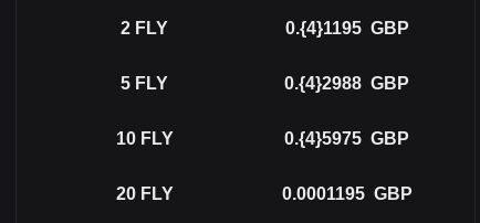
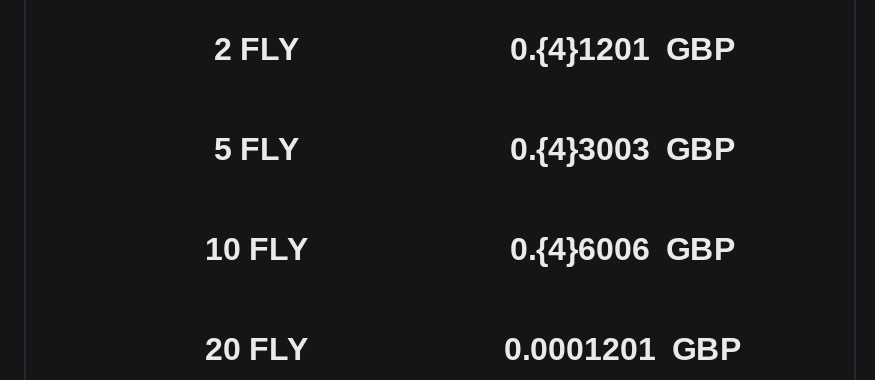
[285,19,409,38] 0.{4}1195 GBP -> [510,32,736,66] 0.{4}1201 GBP
[284,74,409,93] 0.{4}2988 GBP -> [510,132,736,166] 0.{4}3003 GBP
[284,129,409,148] 0.{4}5975 GBP -> [510,232,736,266] 0.{4}6006 GBP
[281,184,412,203] 0.0001195 GBP -> [504,332,742,366] 0.0001201 GBP

